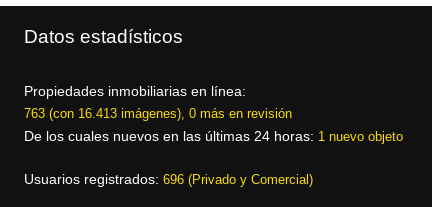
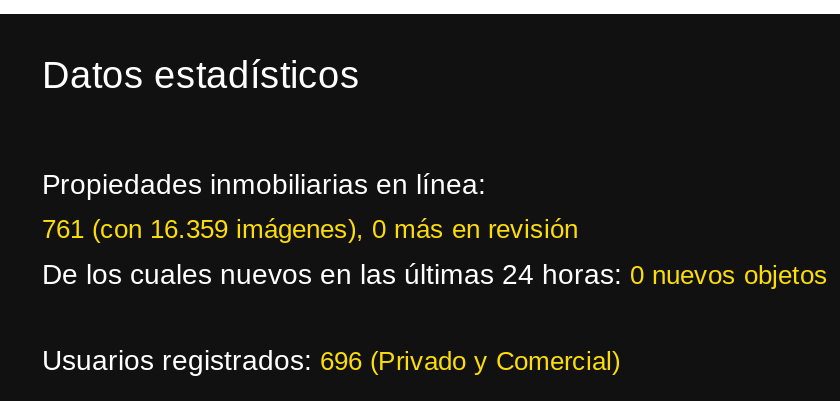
[24,106,292,121] 763 (con 16.413 imágenes), 0 más en revisión -> [42,214,578,244] 761 (con 16.359 imágenes), 0 más en revisión
[24,128,403,144] De los cuales nuevos en las últimas 24 horas: 1 nuevo objeto -> [42,258,828,290] De los cuales nuevos en las últimas 24 horas: 0 nuevos objetos

